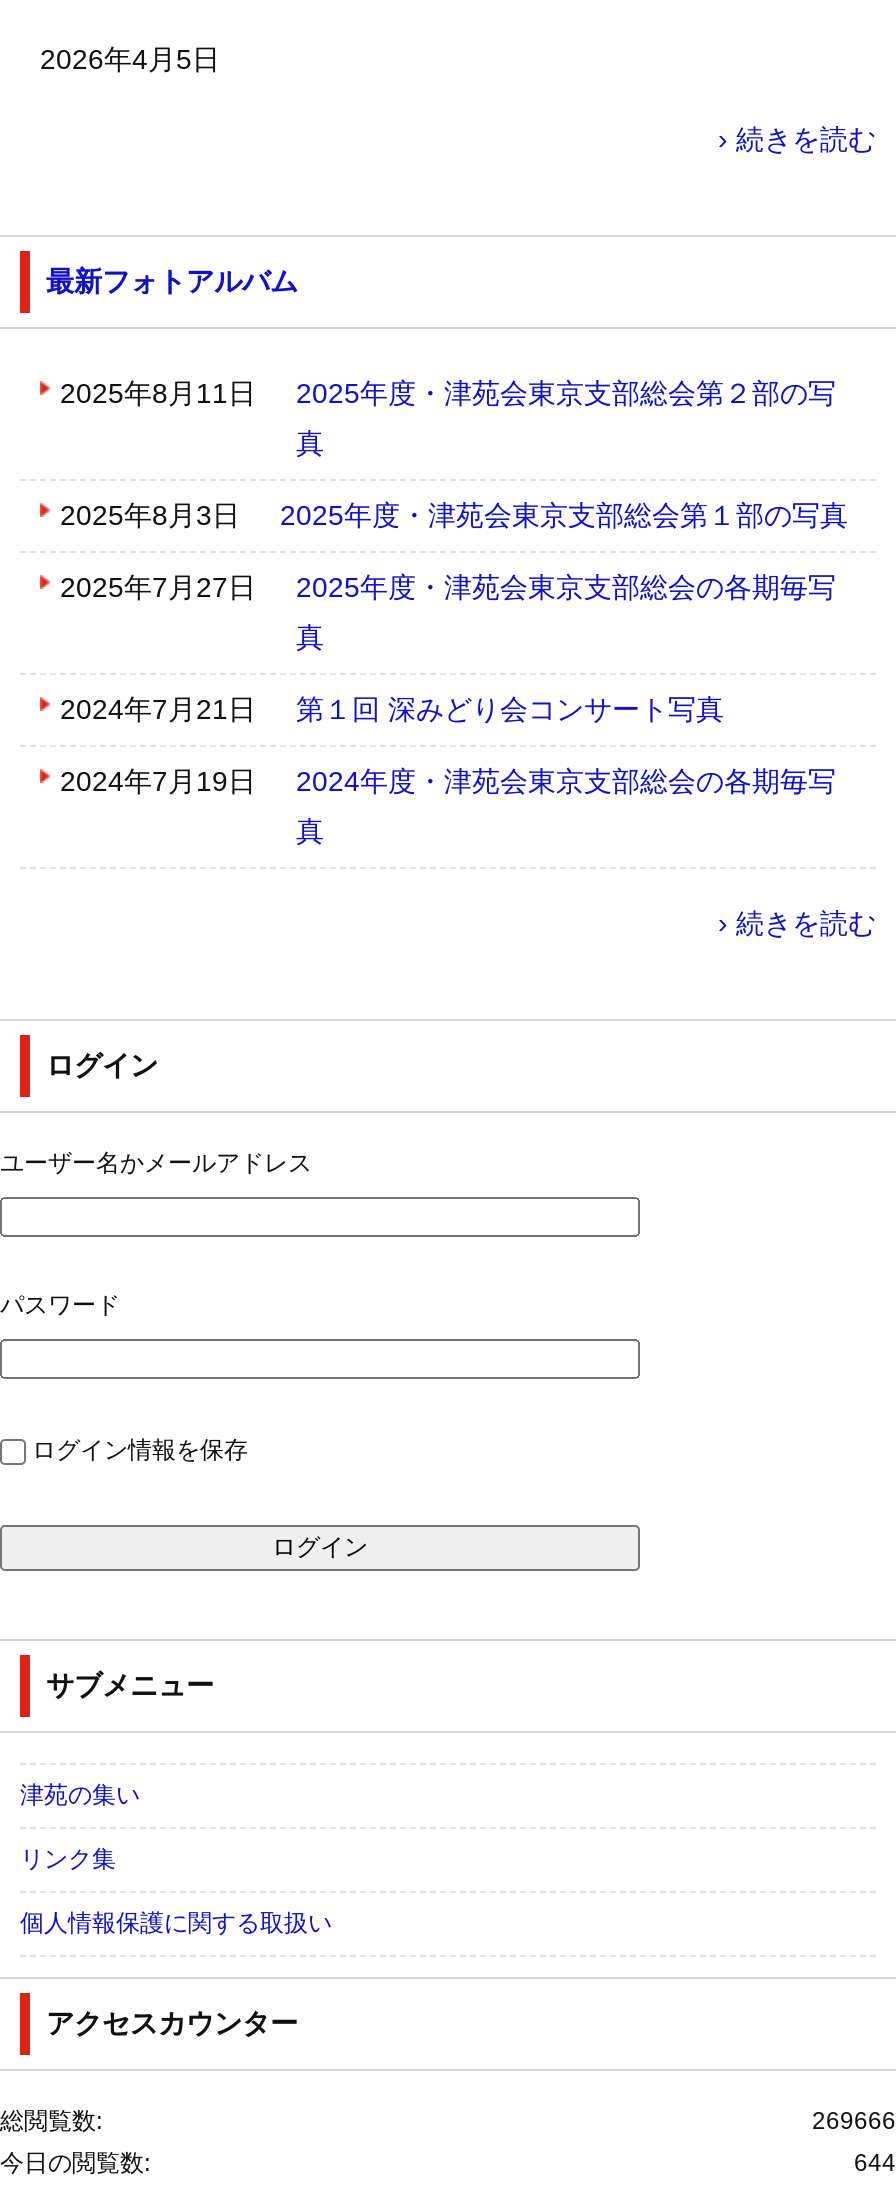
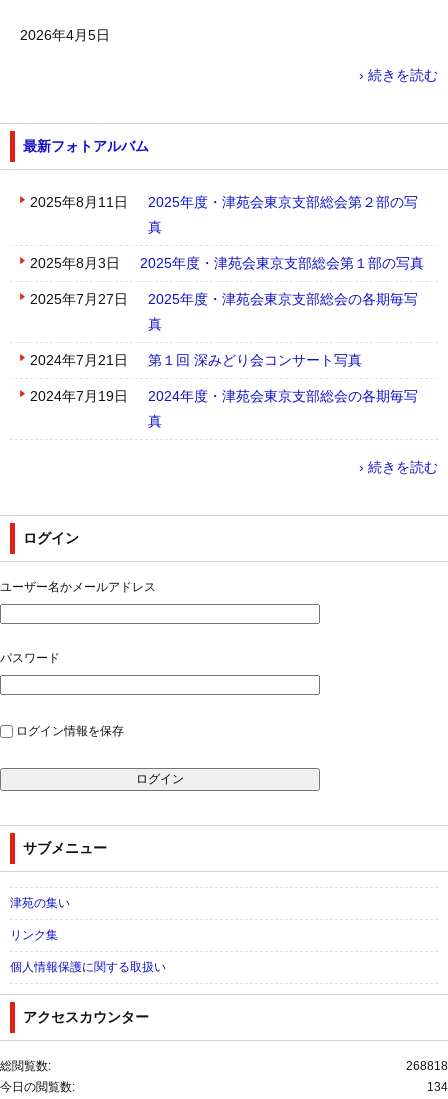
[812,2107,896,2135] 269666 -> [406,1059,448,1073] 268818
[854,2149,896,2177] 644 -> [427,1080,448,1094] 134

